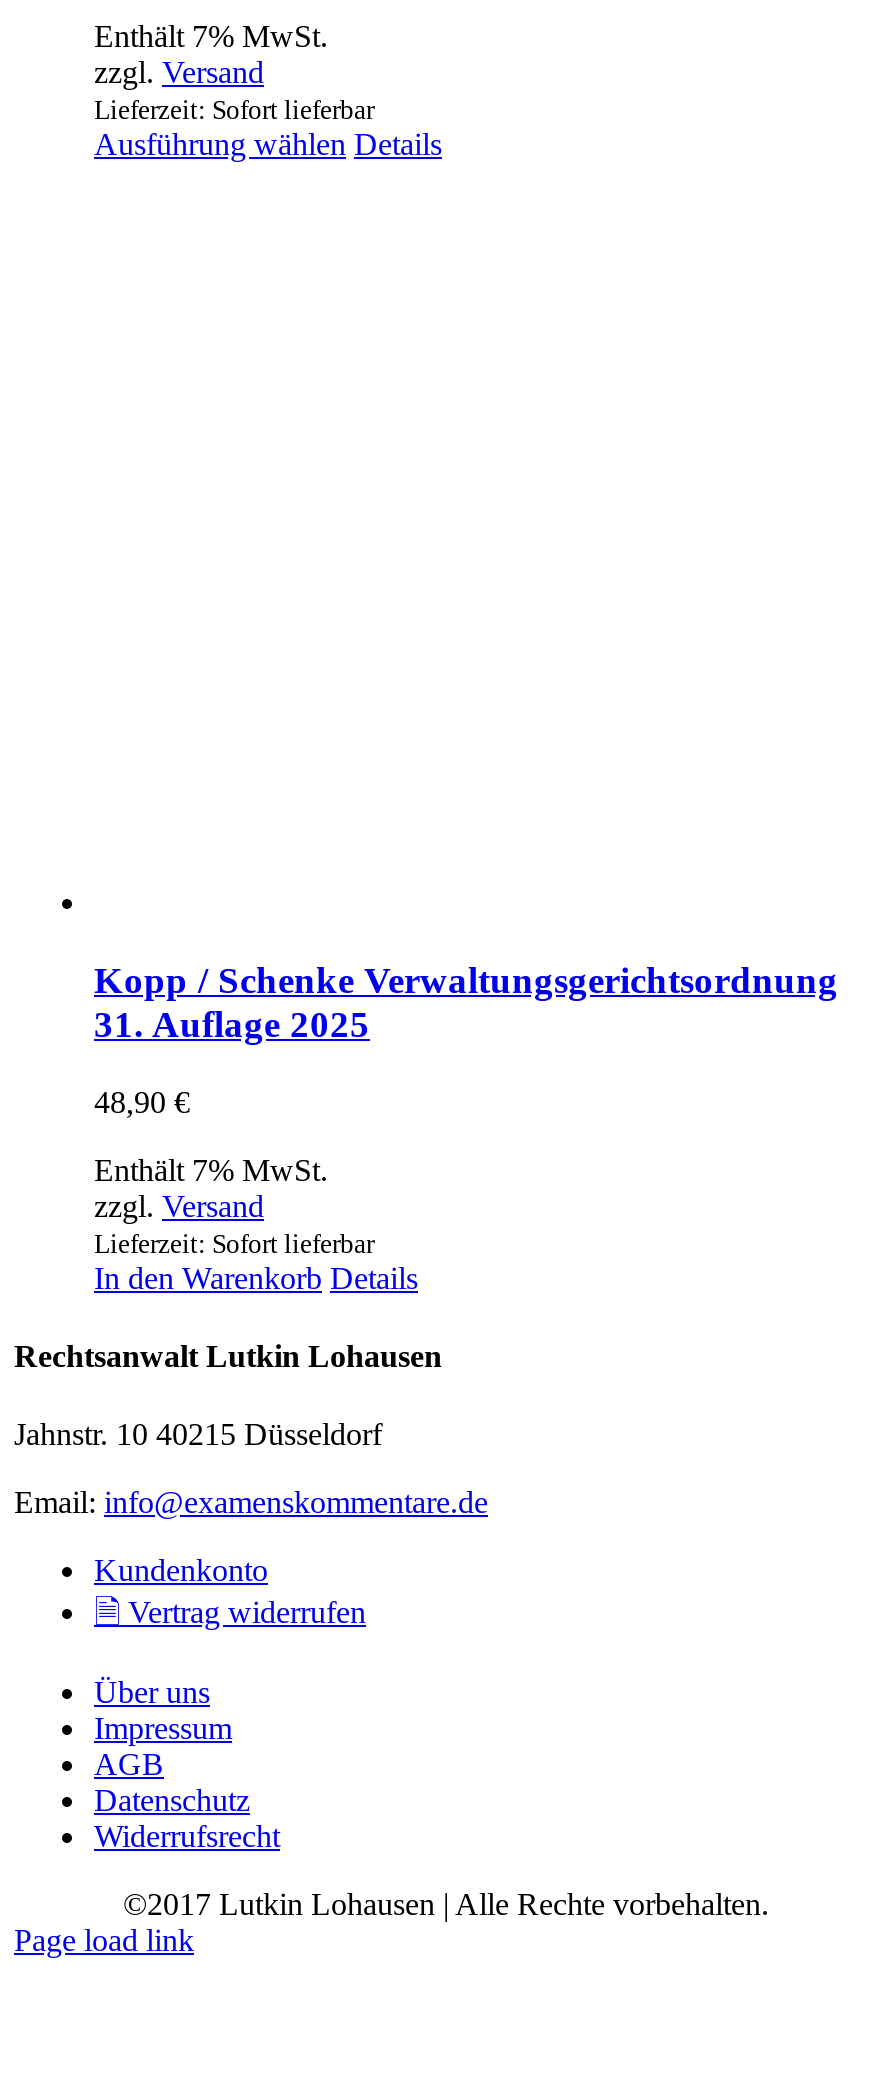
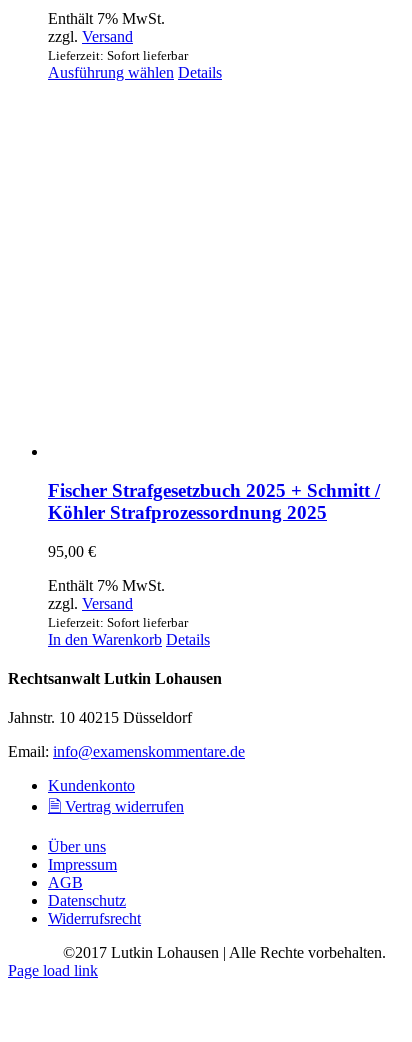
[94,959,838,1045] Kopp / Schenke Verwaltungsgerichtsordnung | 31. Auflage 2025 -> [48,480,380,523] Fischer Strafgesetzbuch 2025 + Schmitt / | Köhler Strafprozessordnung 2025
[94,1085,190,1119] 48,90 € -> [48,543,96,560] 95,00 €

